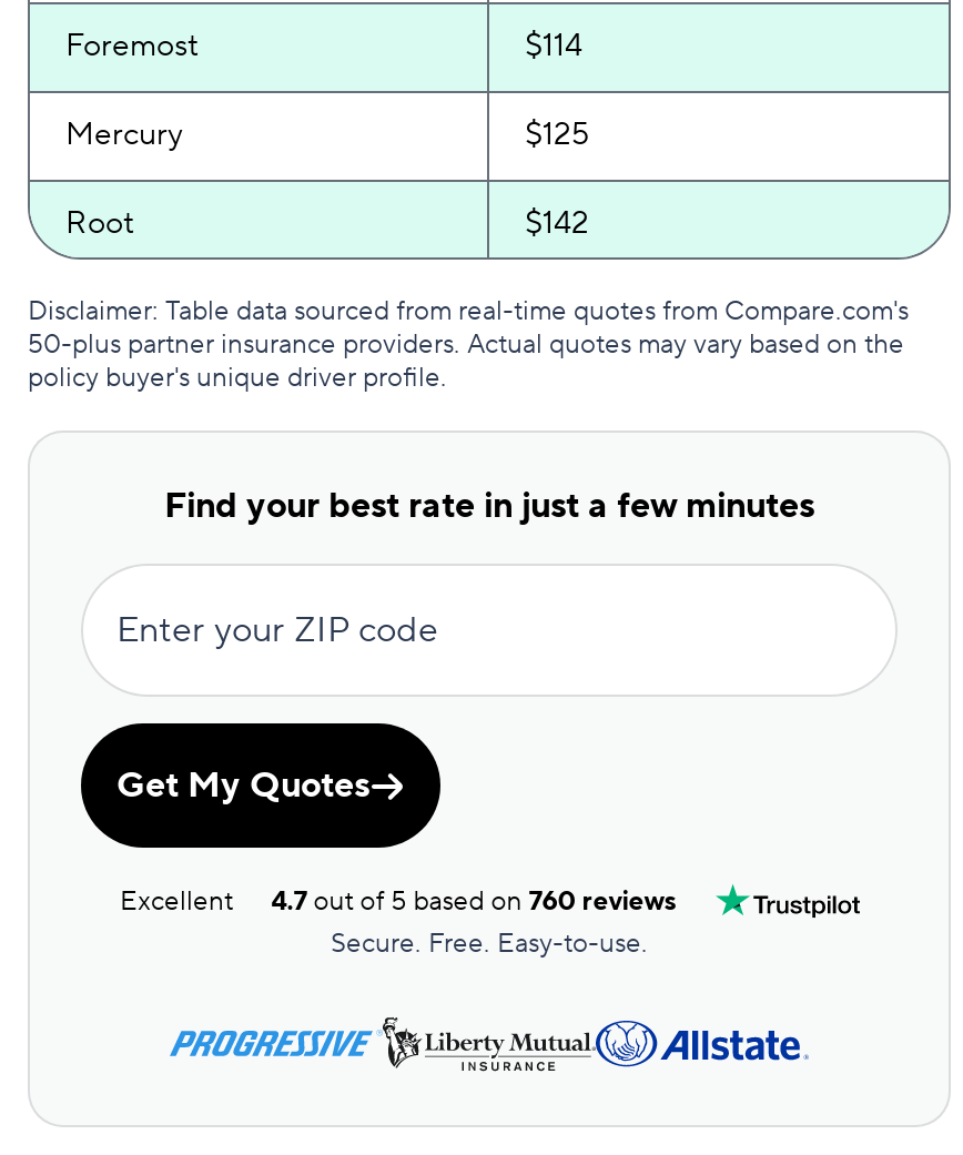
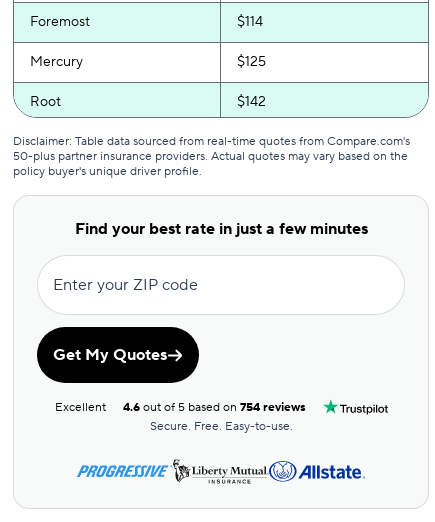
[271,884,677,918] 4.7 out of 5 based on 760 reviews -> [123,399,306,414] 4.6 out of 5 based on 754 reviews

